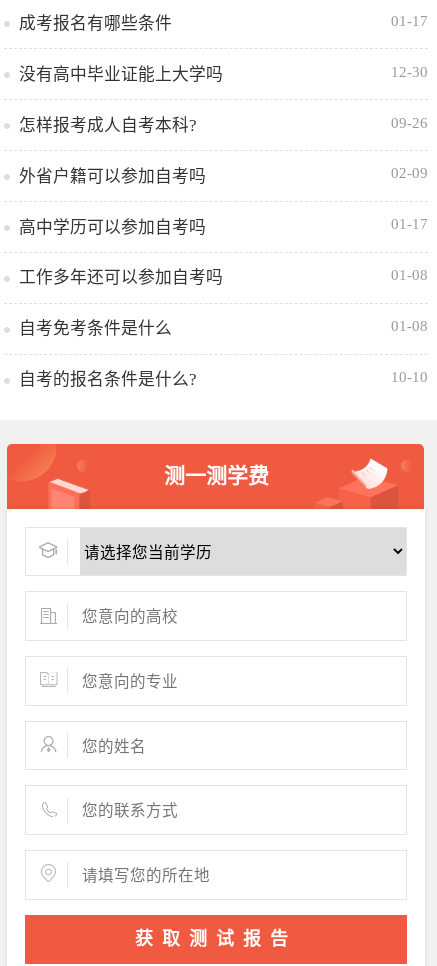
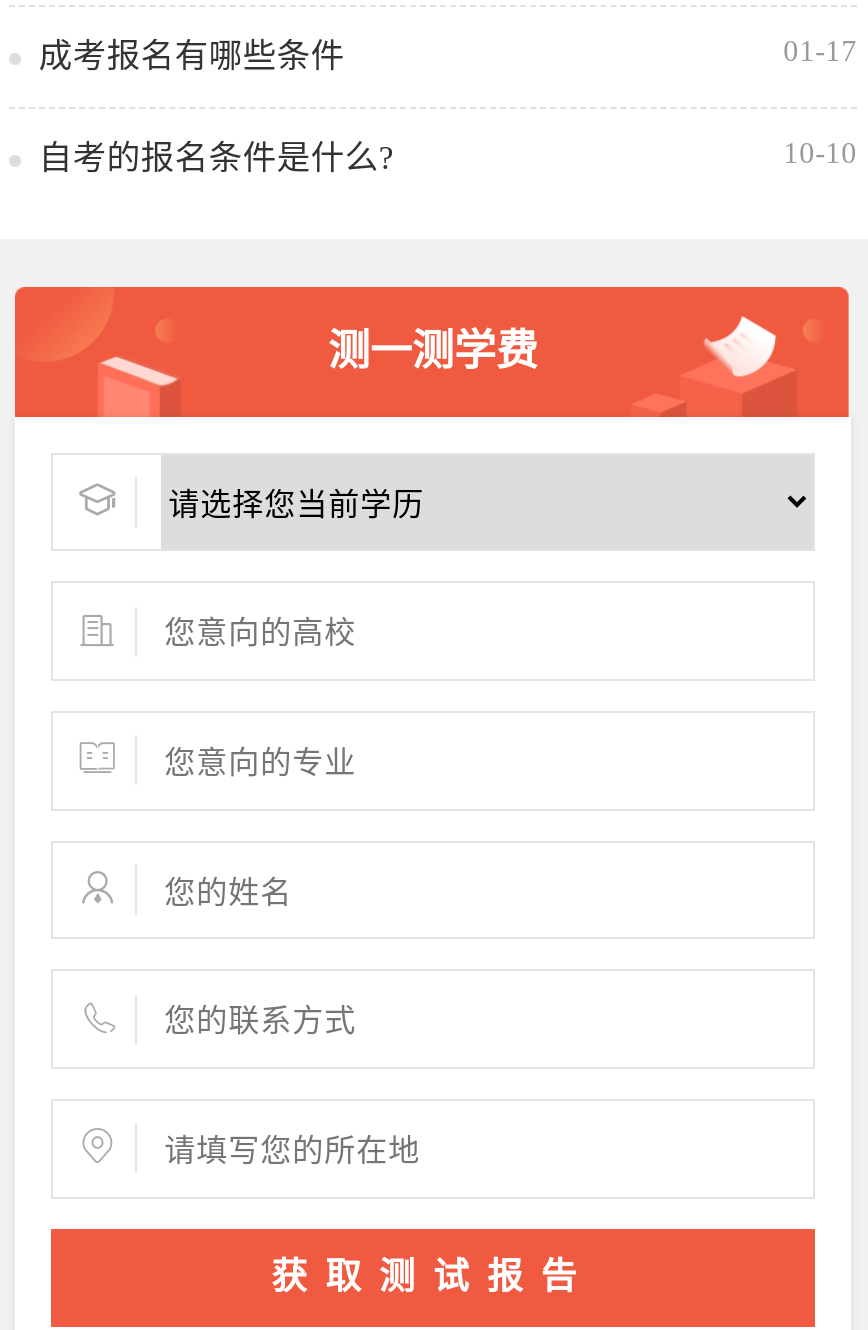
[19,64,428,338] 没有高中毕业证能上大学吗 | 12-30 | 怎样报考成人自考本科? | 09-26 | 外省户籍可以参加自考吗 | 02-09 | 高中学历可以参加自考吗 | 01-17 | 工作多年还可以参加自考吗 | 01-08 | 自考免考条件是什么 | 01-08 -> none

